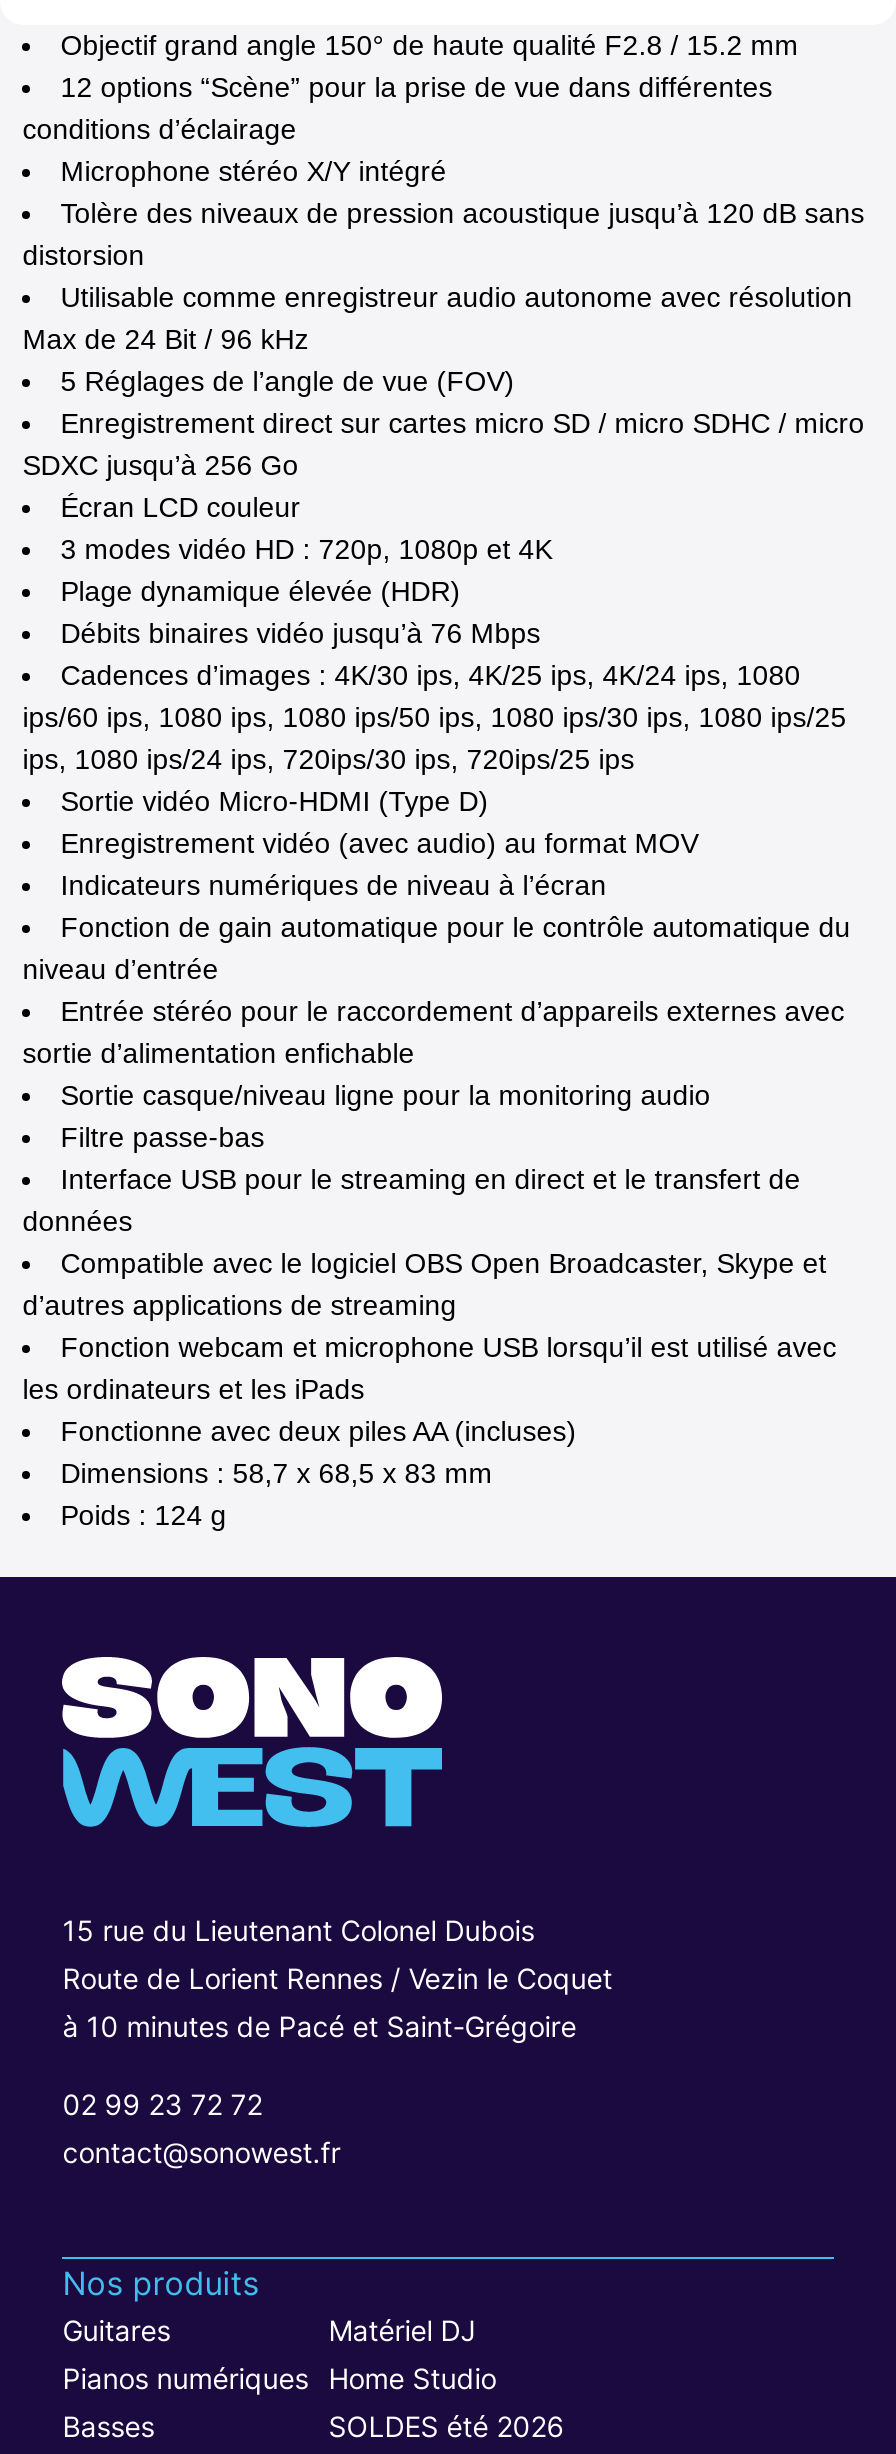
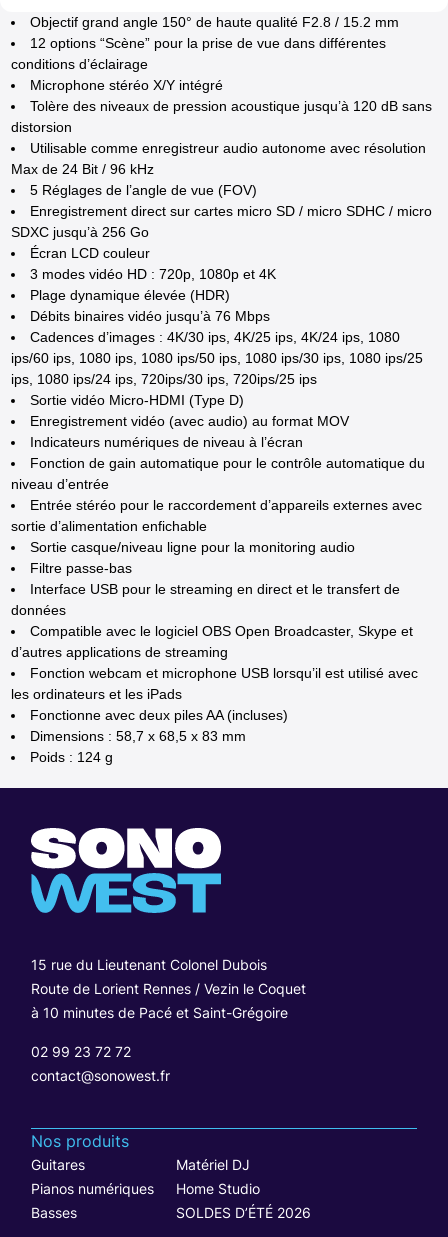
[328,2410,564,2444] SOLDES été 2026 -> [176,1204,311,1221] SOLDES D’ÉTÉ 2026

